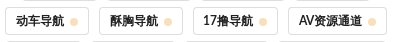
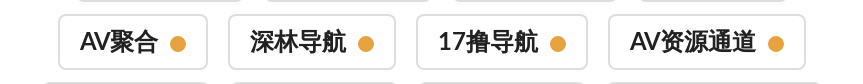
[15,15,157,27] 动车导航 | 酥胸导航 -> [80,31,346,55] AV聚合 | 深林导航

